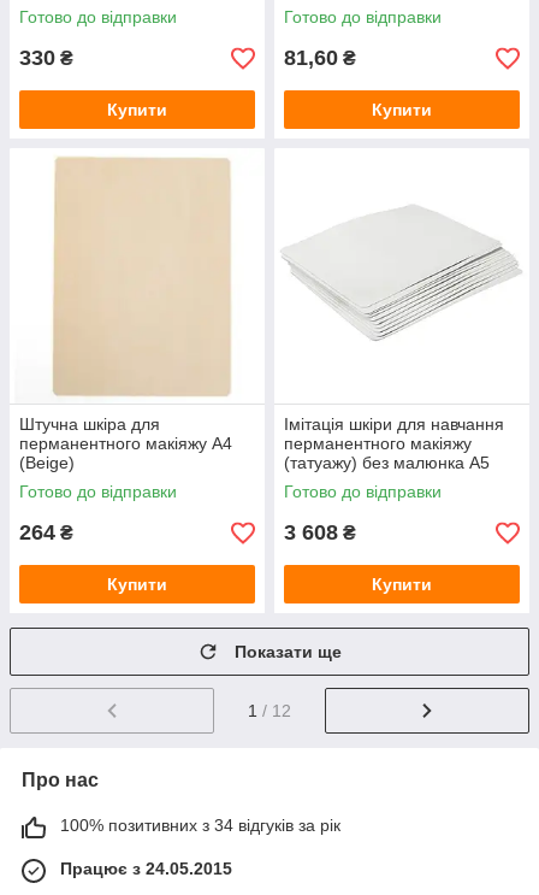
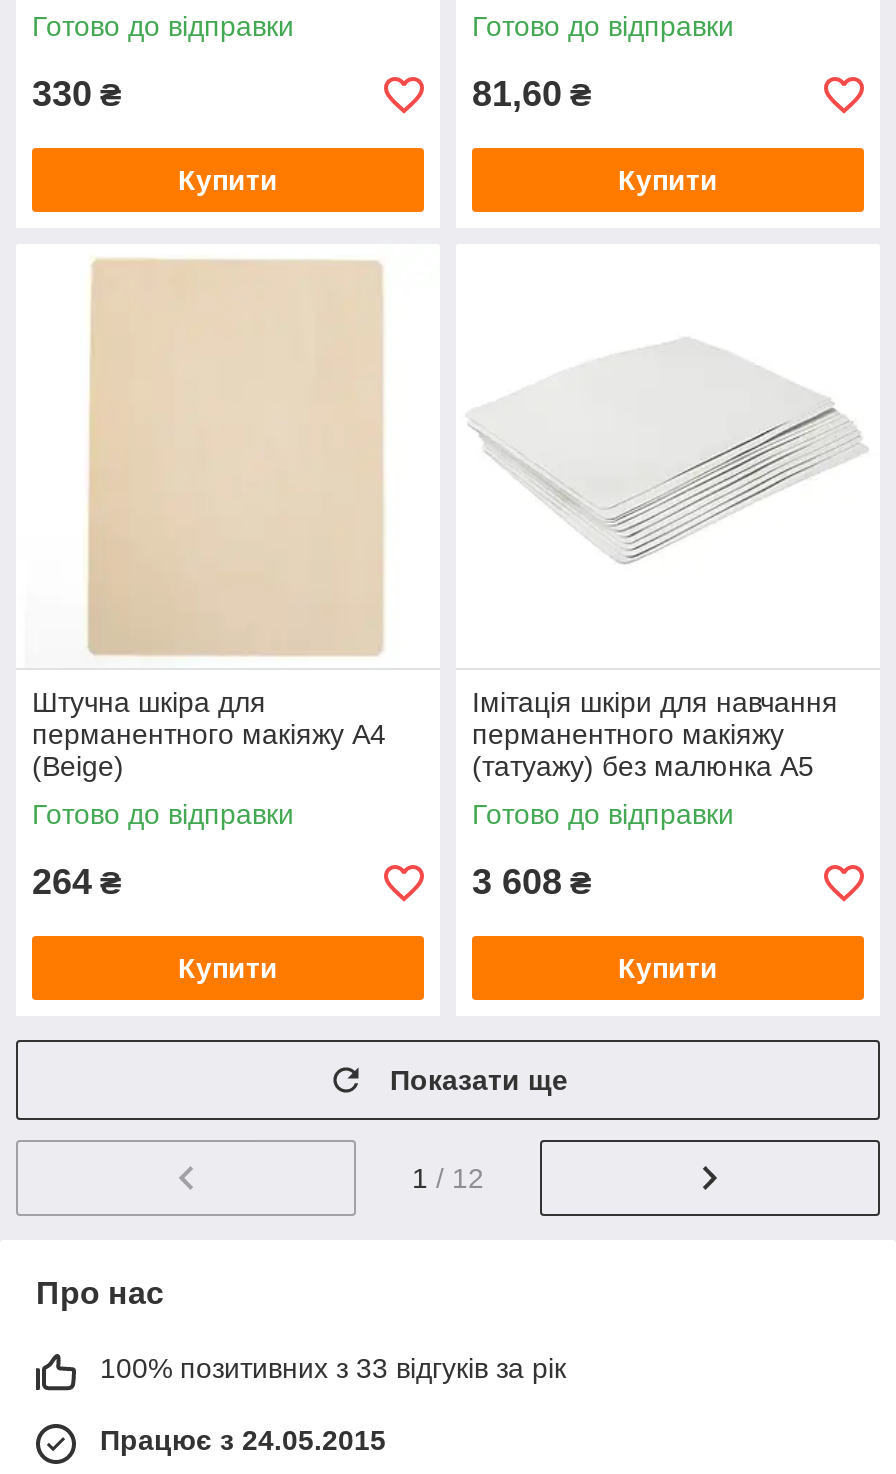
[60,816,340,835] 100% позитивних з 34 відгуків за рік -> [100,1352,566,1384] 100% позитивних з 33 відгуків за рік

